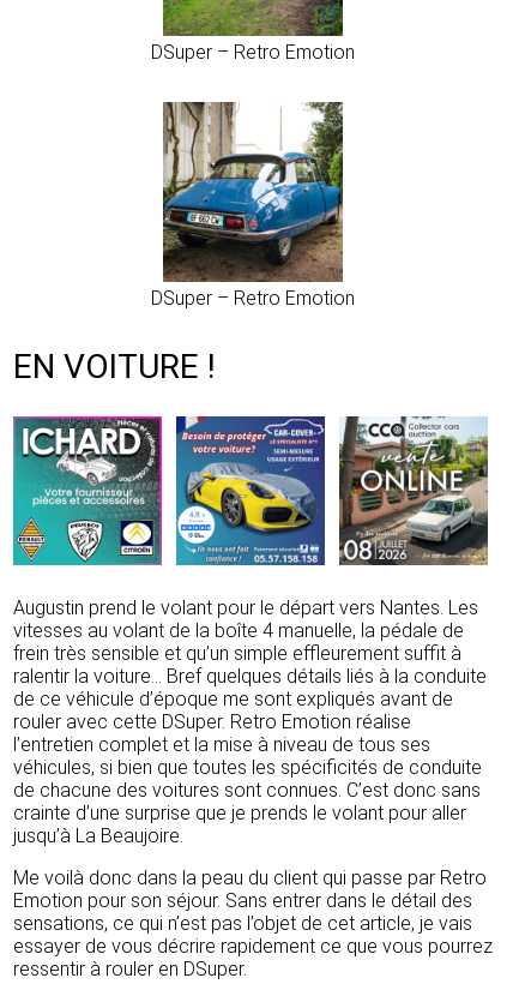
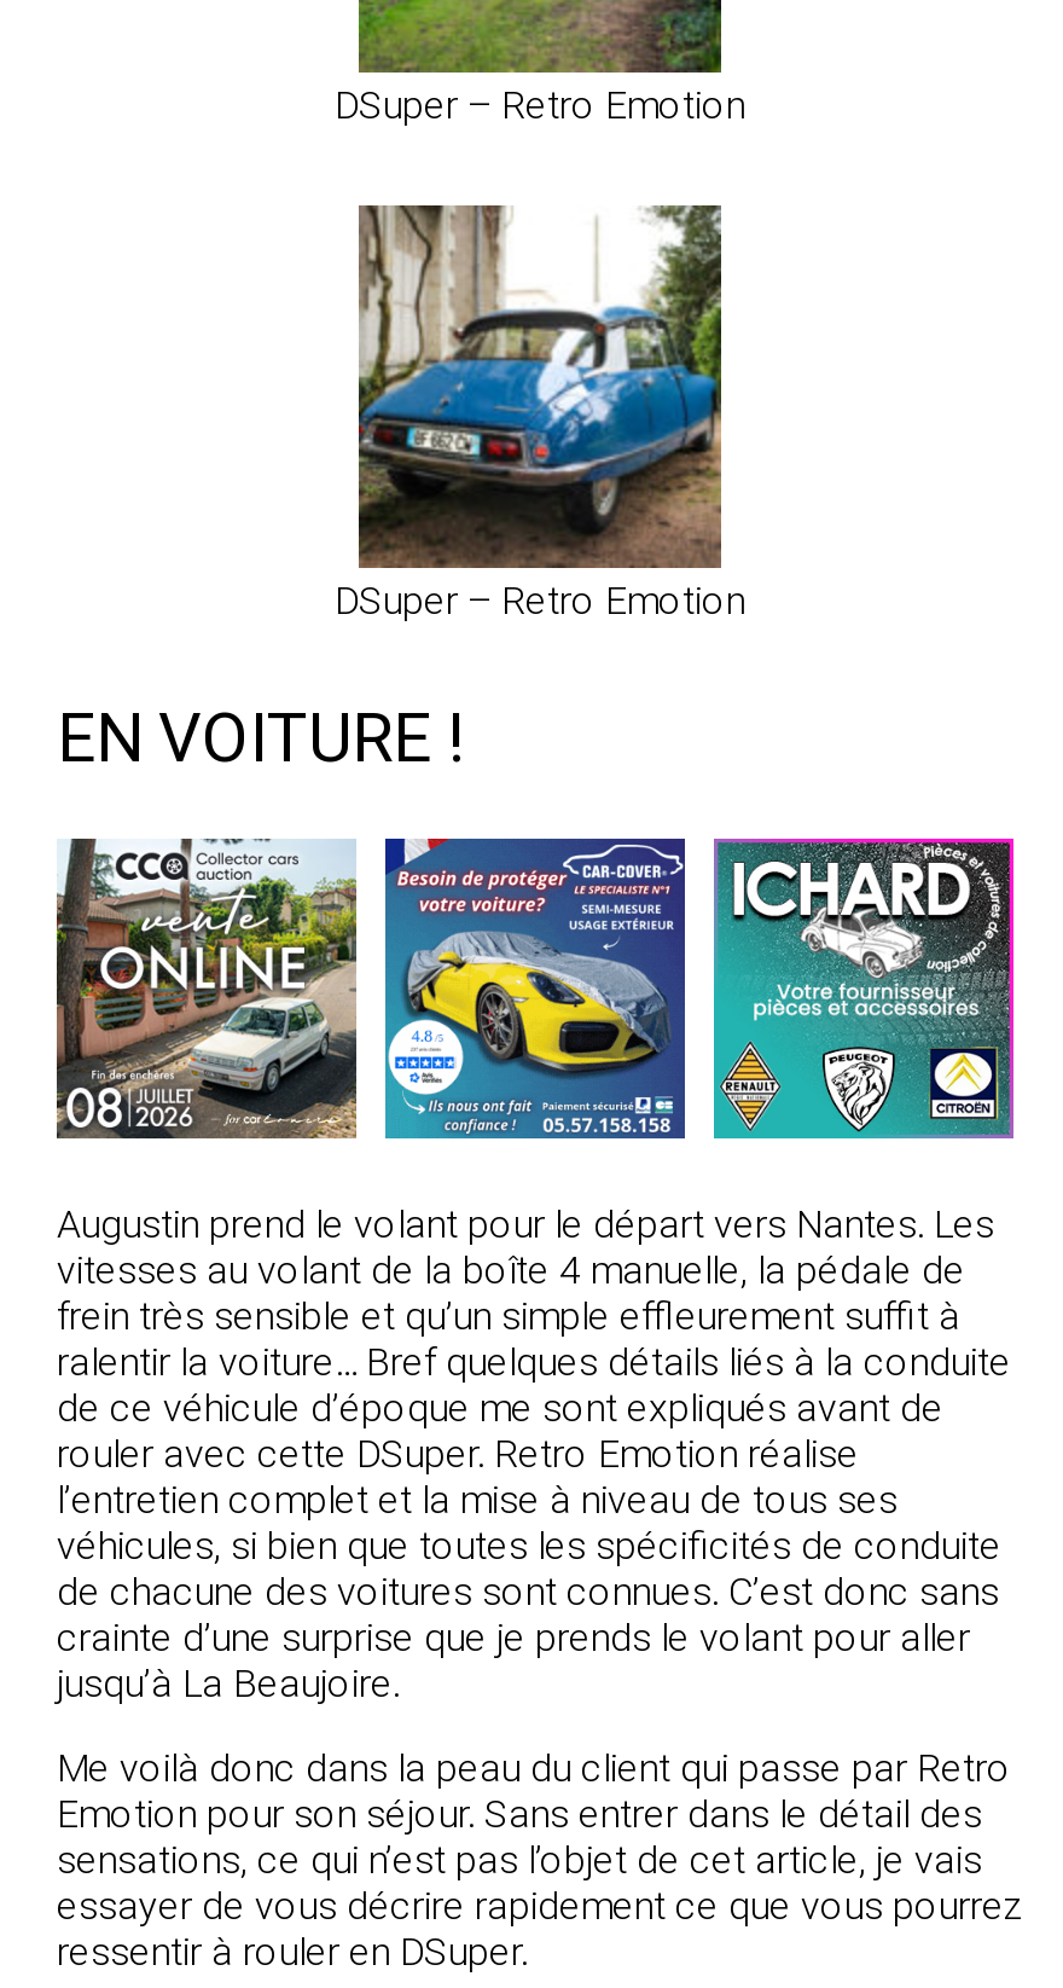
[12,415,163,566] [image] -> [54,836,359,1141] [image]
[338,415,489,566] [image] -> [711,836,1016,1141] [image]

